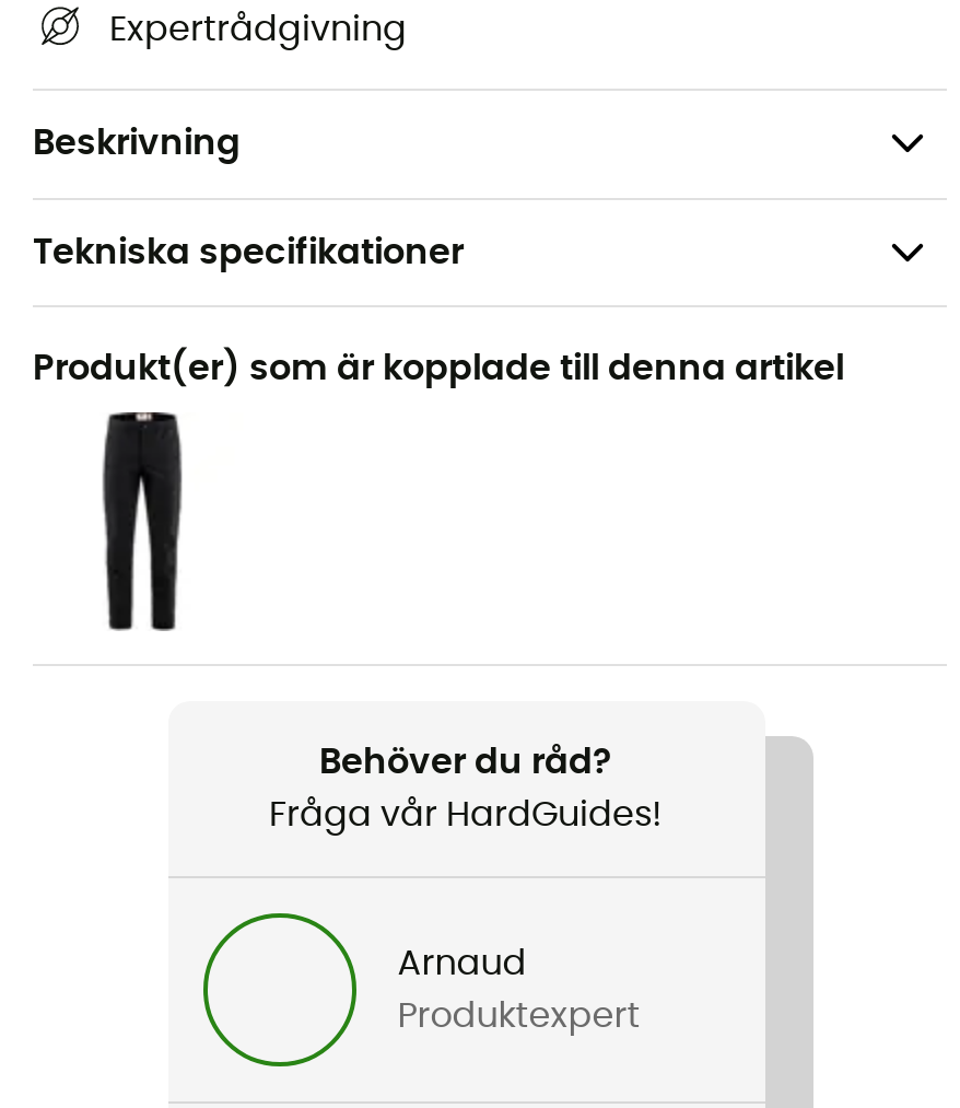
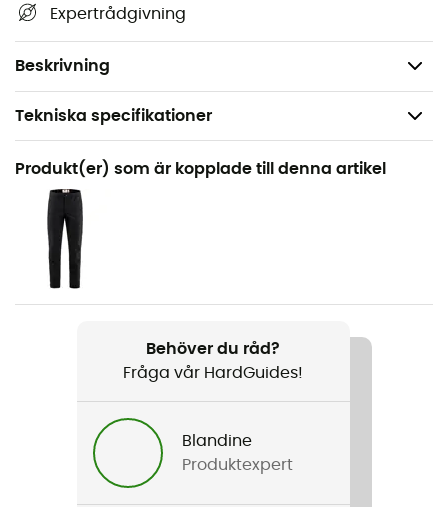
[397,945,526,980] Arnaud -> [182,432,252,448] Blandine

